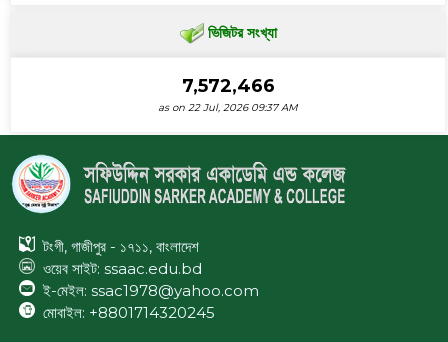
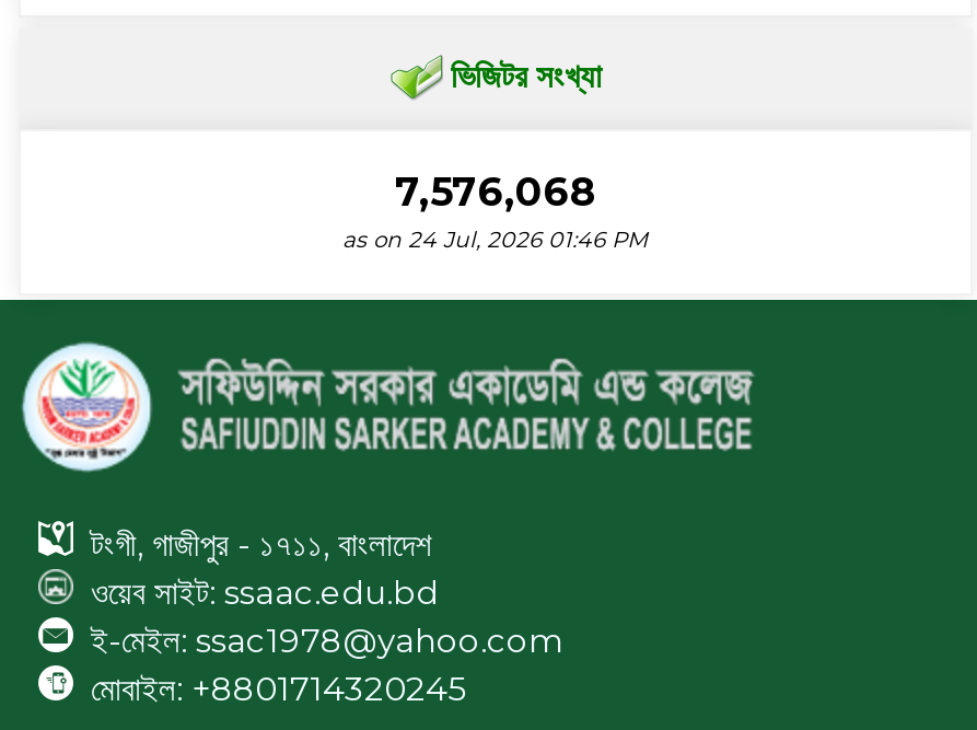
[181,75,274,97] 7,572,466 -> [395,168,596,216] 7,576,068
[158,101,298,114] as on 22 Jul, 2026 09:37 AM -> [342,225,649,253] as on 24 Jul, 2026 01:46 PM

